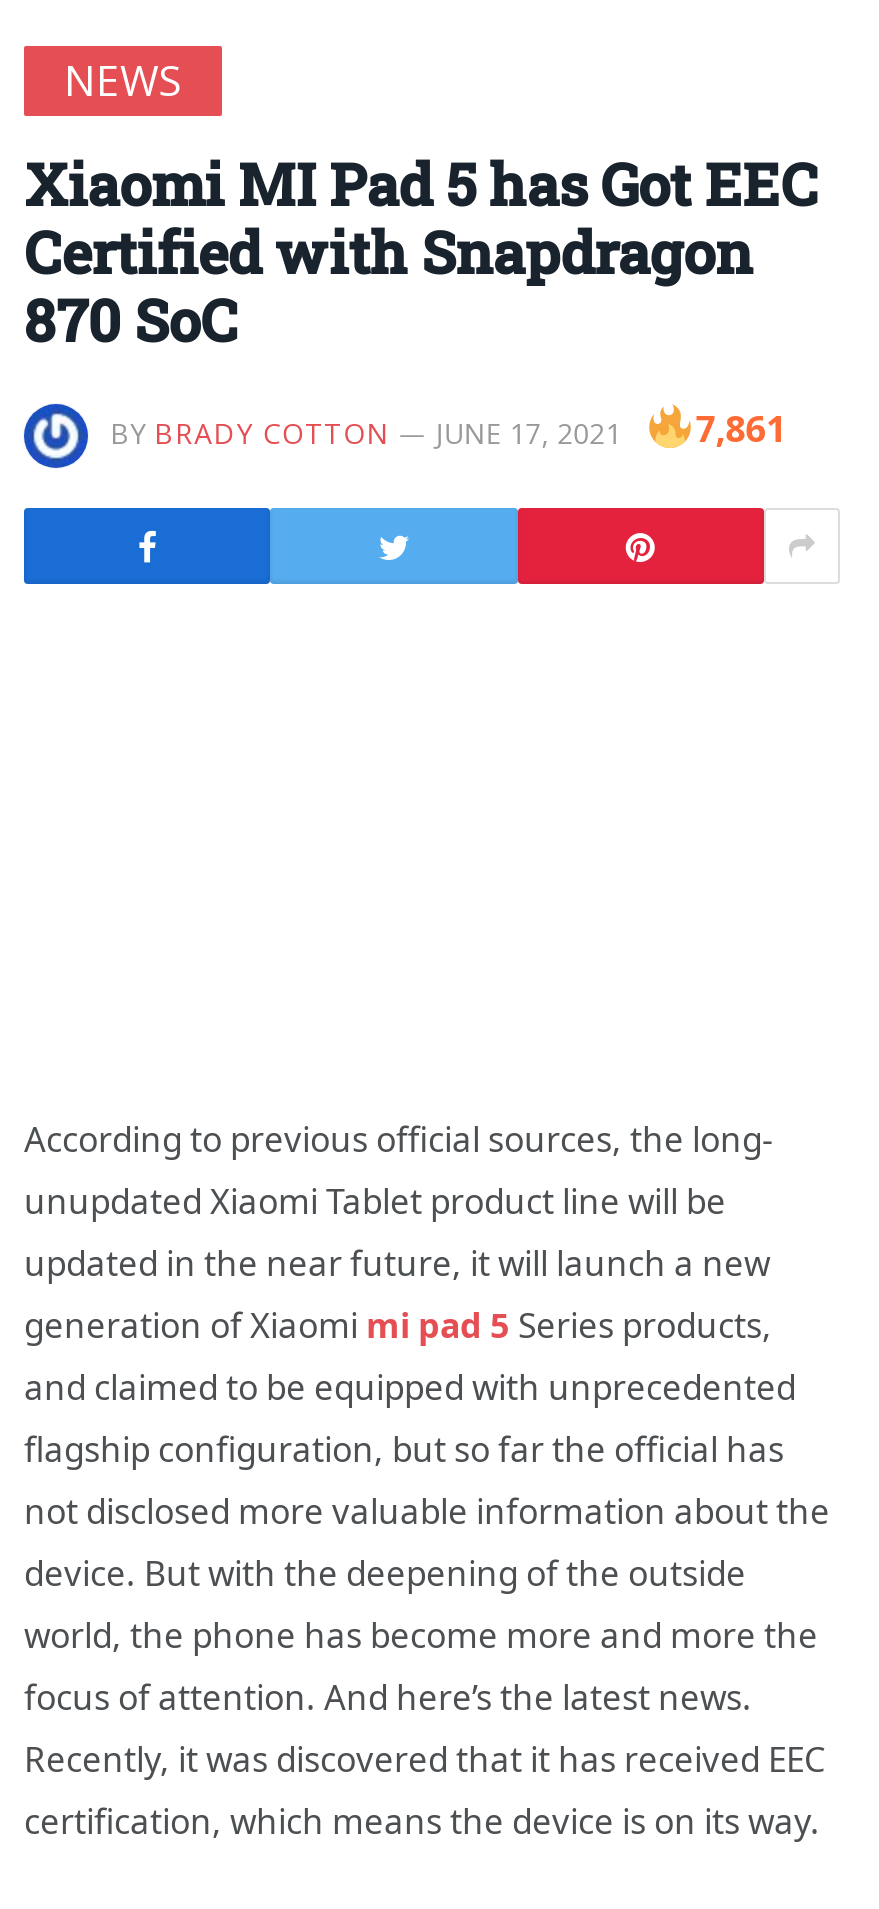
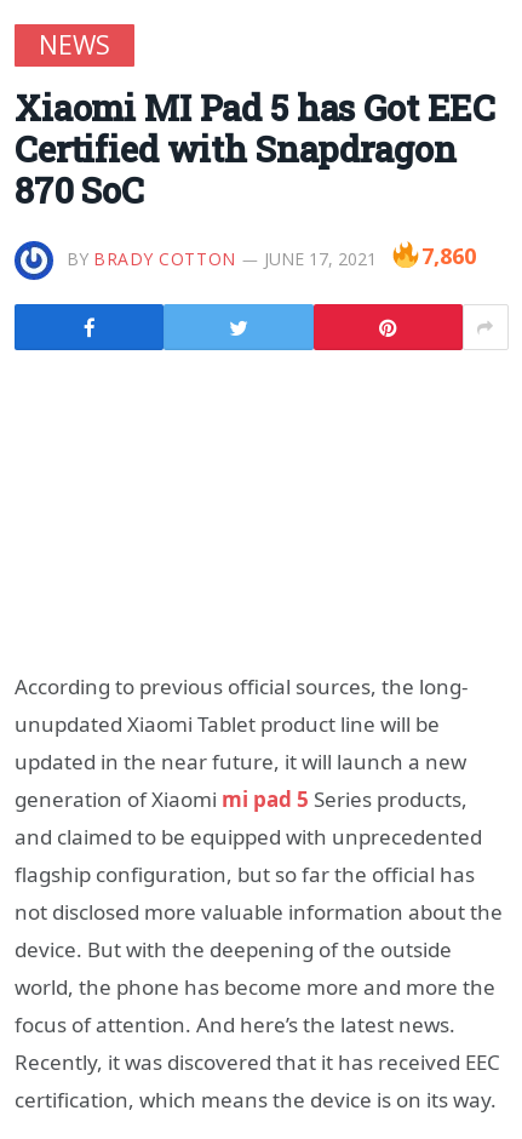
[110,403,786,452] BY BRADY COTTON JUNE 17, 2021 7,861 -> [67,241,476,270] BY BRADY COTTON JUNE 17, 2021 7,860

